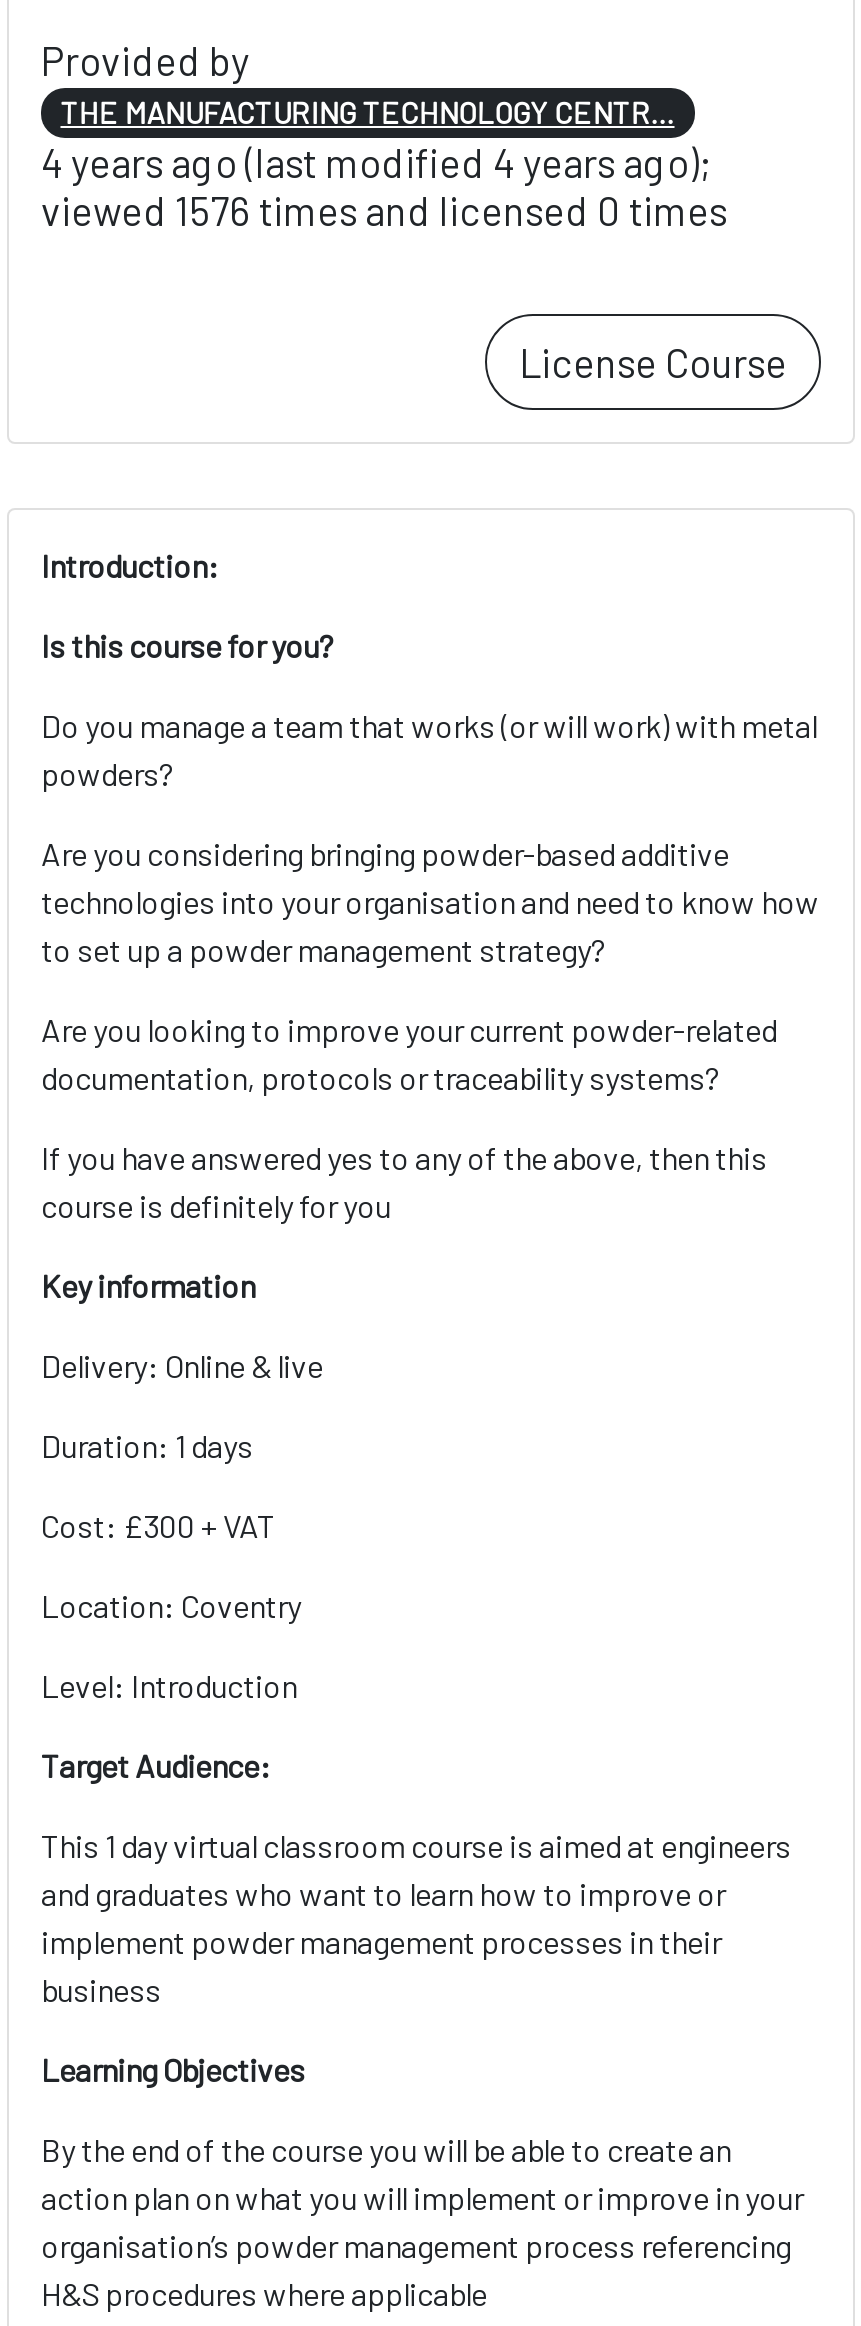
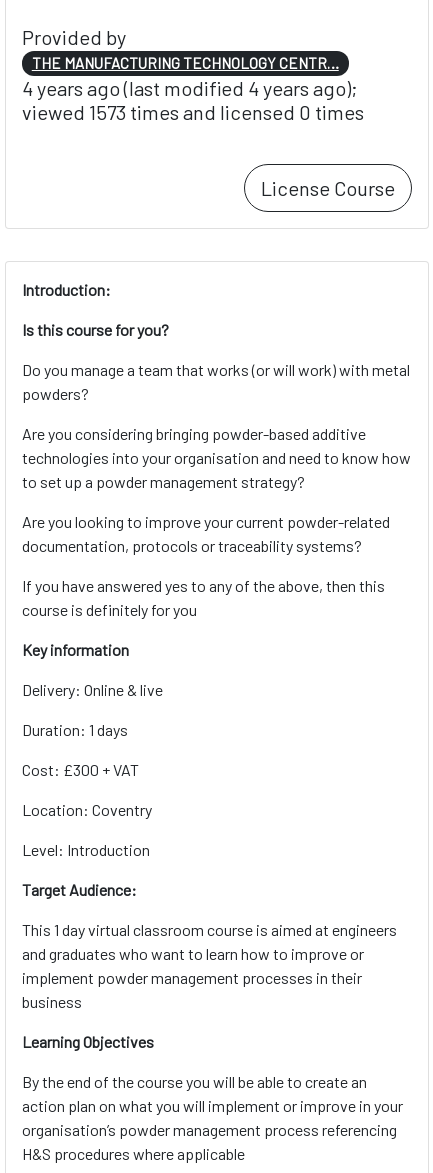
[41,186,727,234] viewed 1576 times and licensed 0 times -> [22,100,364,124] viewed 1573 times and licensed 0 times

